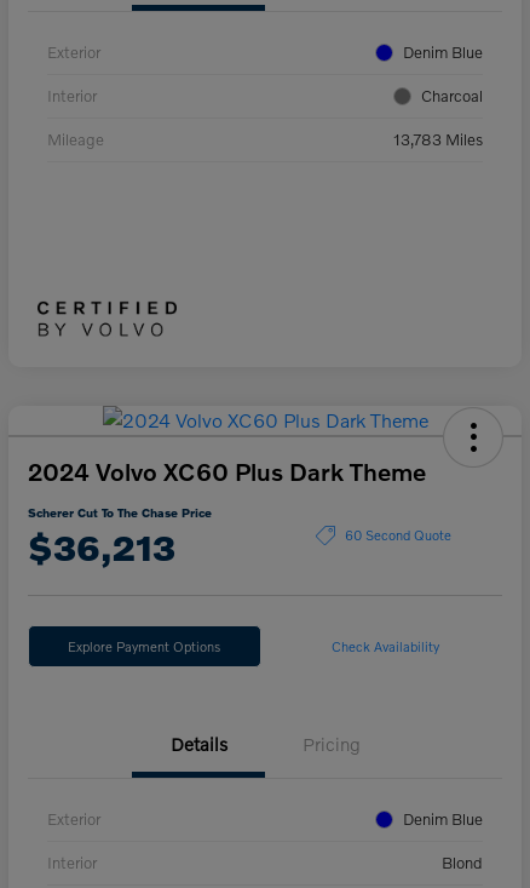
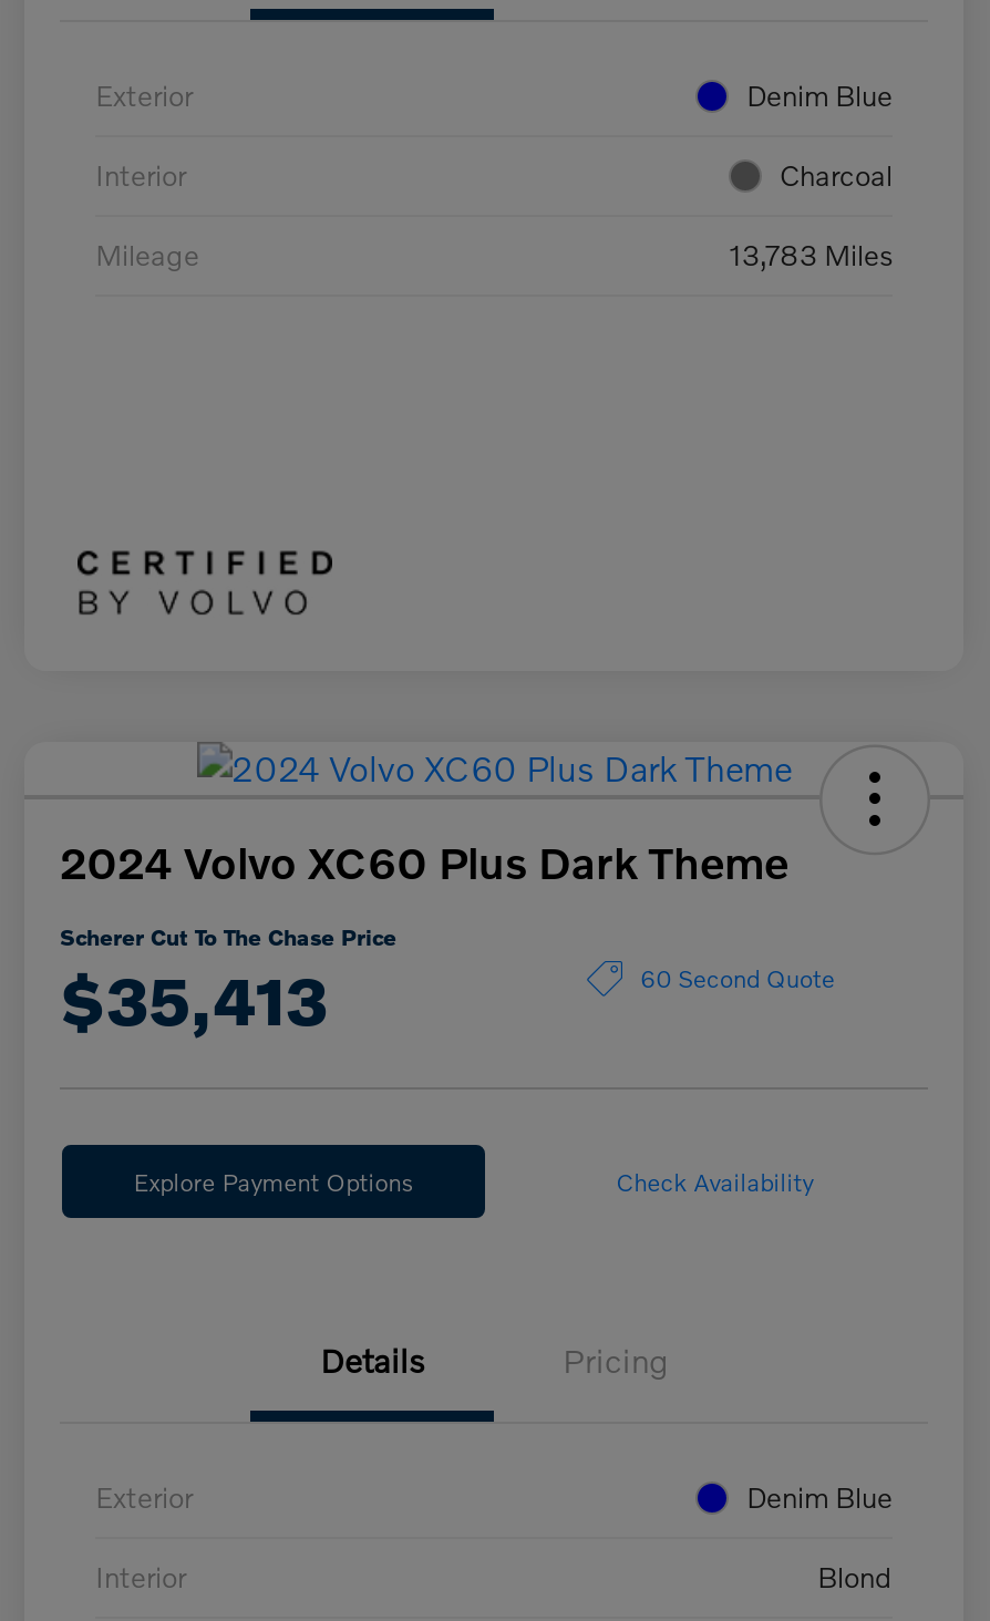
[28,526,175,568] $36,213 -> [60,961,328,1038] $35,413

